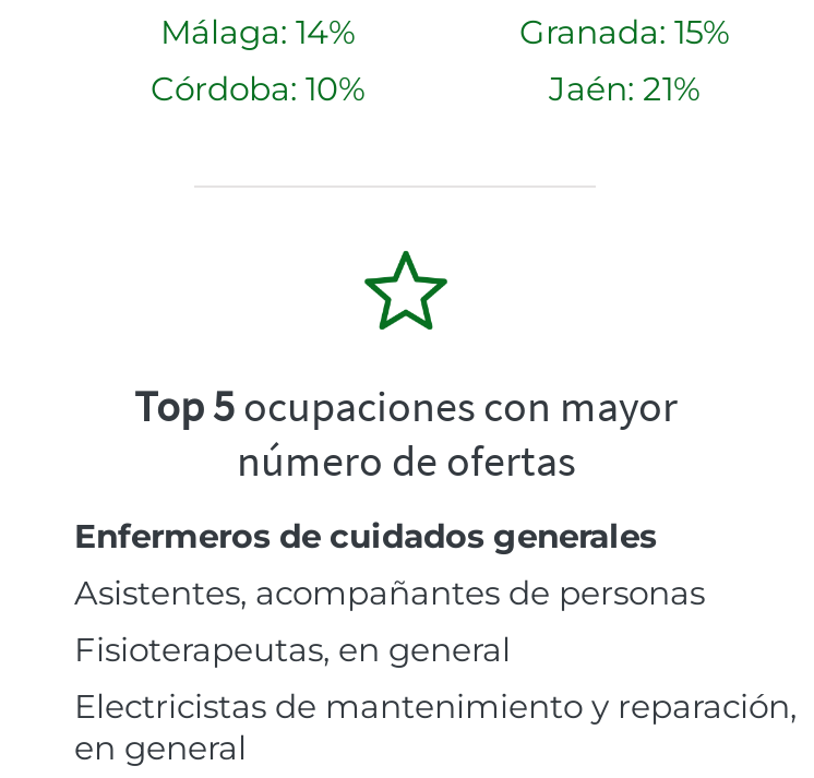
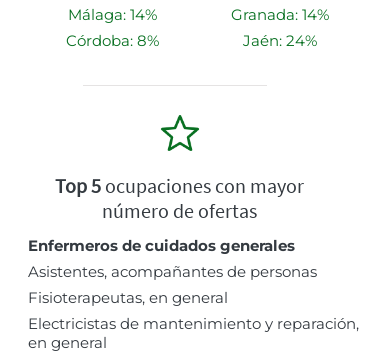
[519,11,729,53] Granada: 15% -> [231,5,329,24] Granada: 14%
[151,68,364,110] Córdoba: 10% -> [65,31,158,50] Córdoba: 8%
[549,68,699,110] Jaén: 21% -> [243,31,317,50] Jaén: 24%

